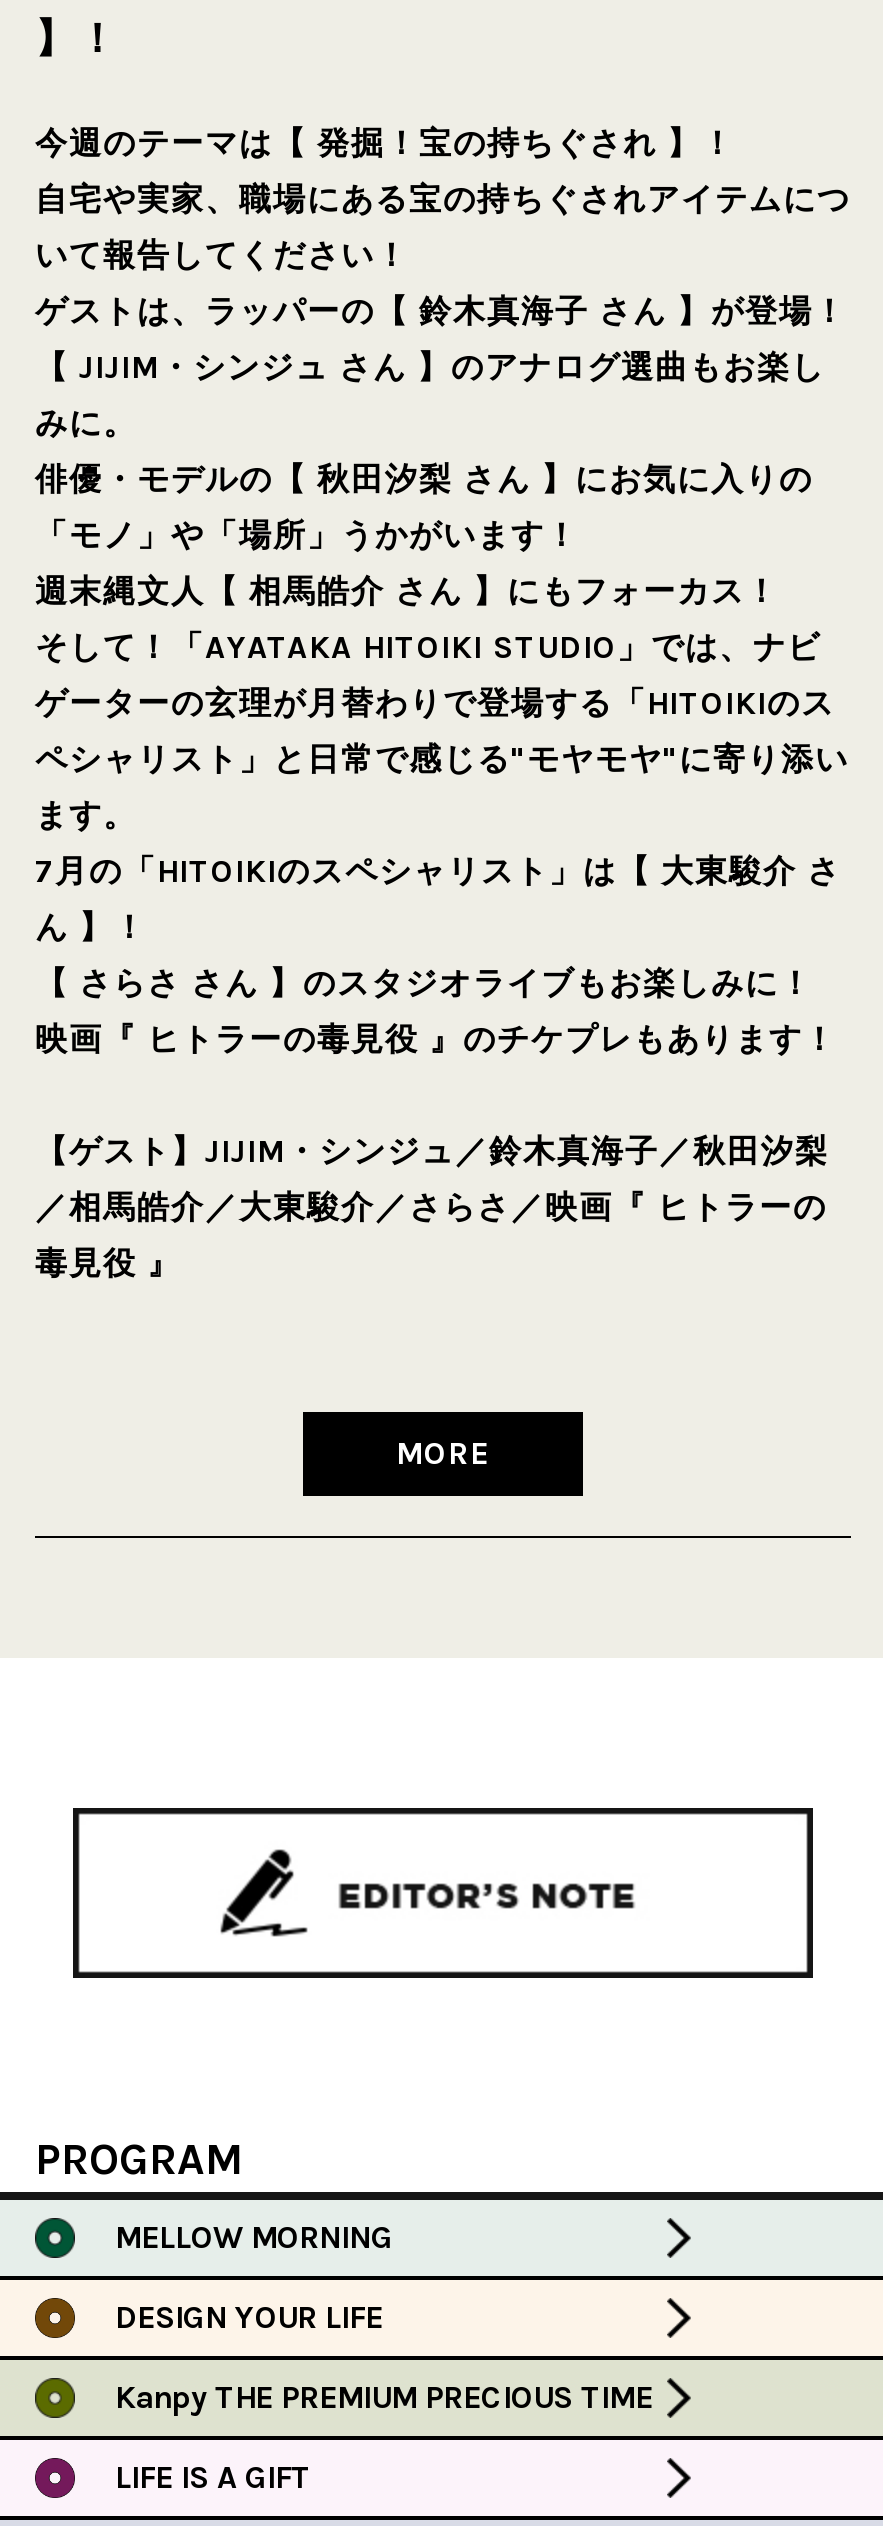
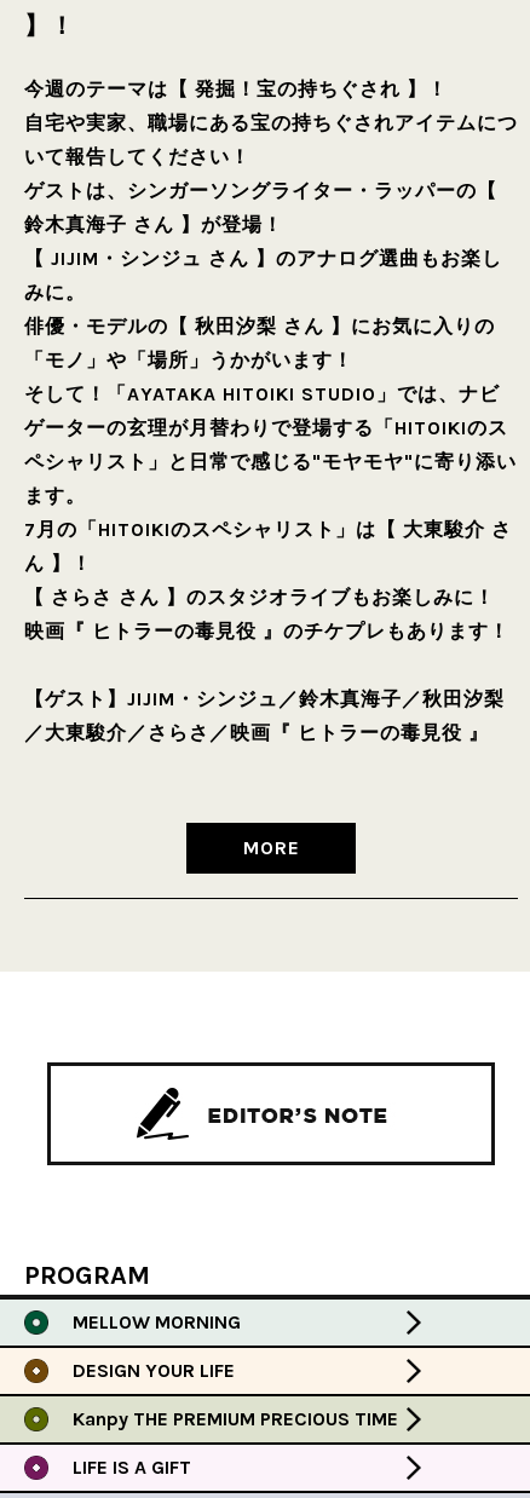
[35,292,847,330] ゲストは、ラッパーの【 鈴木真海子 さん 】が登場！ -> [24,179,497,236] ゲストは、シンガーソングライター・ラッパーの【 | 鈴木真海子 さん 】が登場！
moved [35,348,825,554] -> [24,247,502,371]: 【 JIJIM・シンジュ さん 】のアナログ選曲もお楽し | みに。 | 俳優・モデルの【 秋田汐梨 さん 】にお気に入りの | 「モノ」や「場所」うかがいます！
[35,572,779,610] 週末縄文人【 相馬皓介 さん 】にもフォーカス！ -> none
[35,1188,827,1282] ／相馬皓介／大東駿介／さらさ／映画『 ヒトラーの | 毒見役 』 -> [24,721,489,744] ／大東駿介／さらさ／映画『 ヒトラーの毒見役 』

